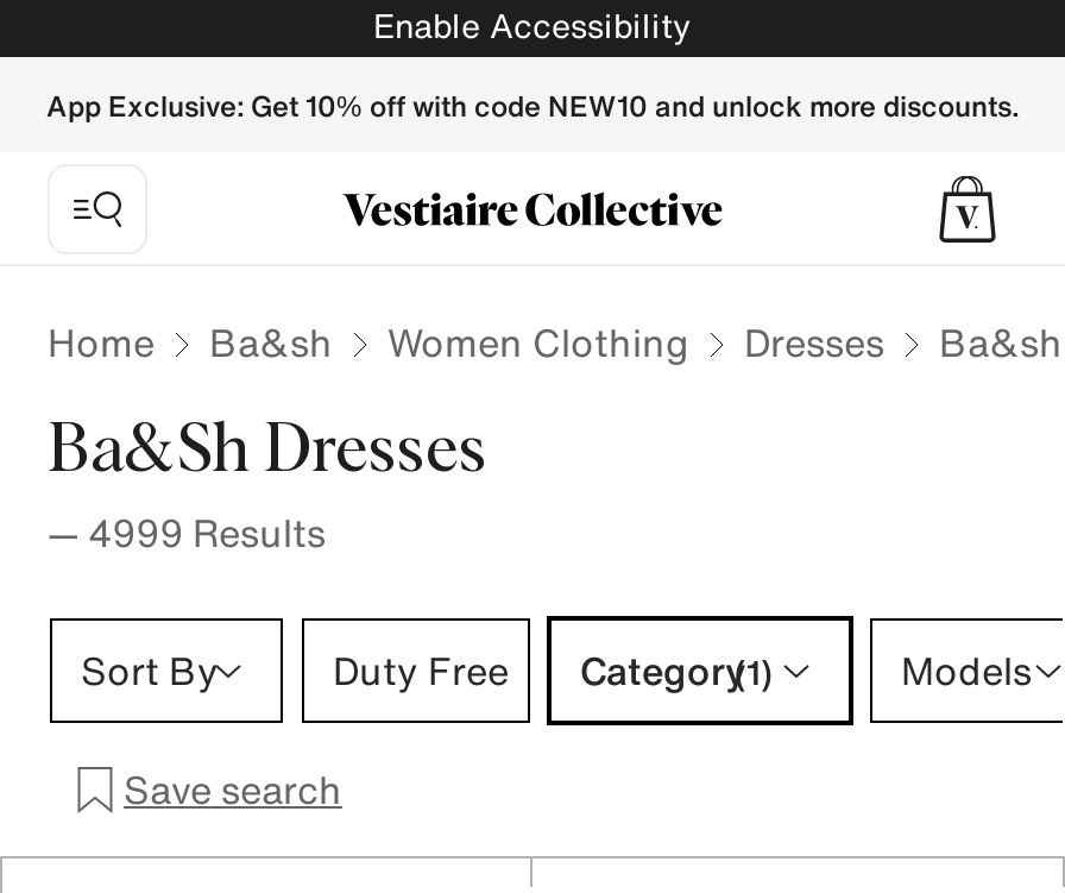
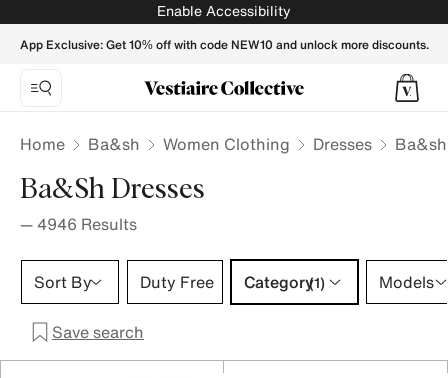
[48,504,326,561] — 4999 Results -> [20,212,137,236] — 4946 Results

